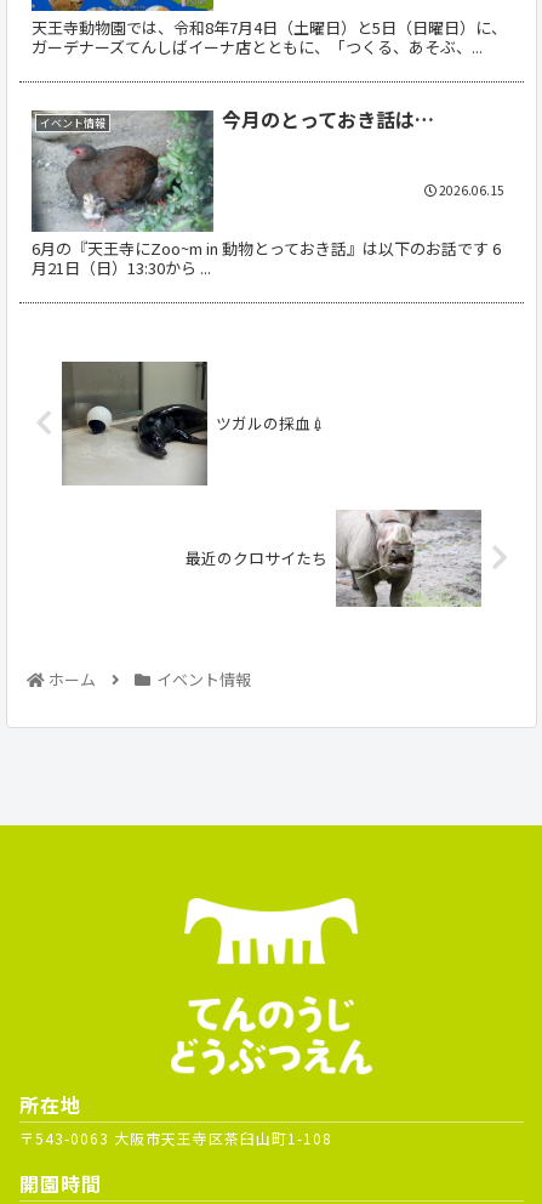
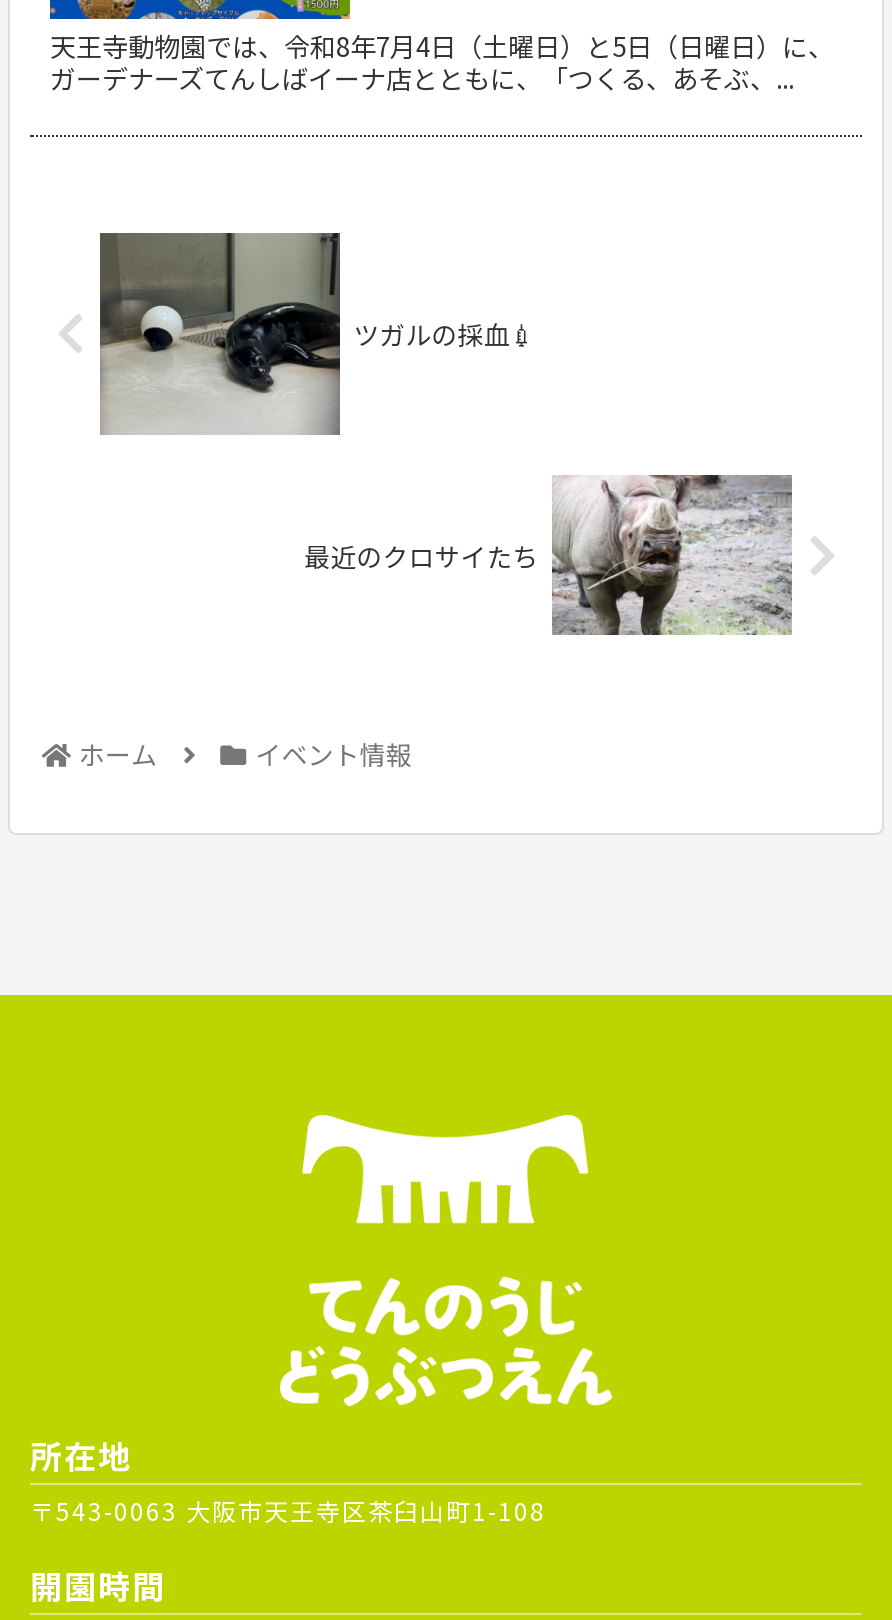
[30,105,434,228] [image] | イベント情報 | 今月のとっておき話は… -> none
[437,181,504,199] 2026.06.15 -> none
[32,237,501,279] 6月の『天王寺にZoo~m in 動物とっておき話』は以下のお話です 6 | 月21日（日）13:30から ... -> none

